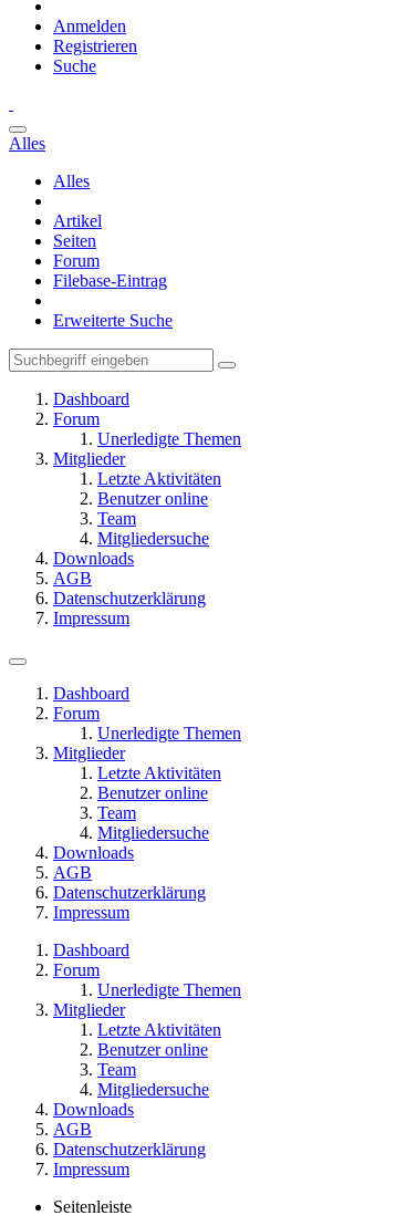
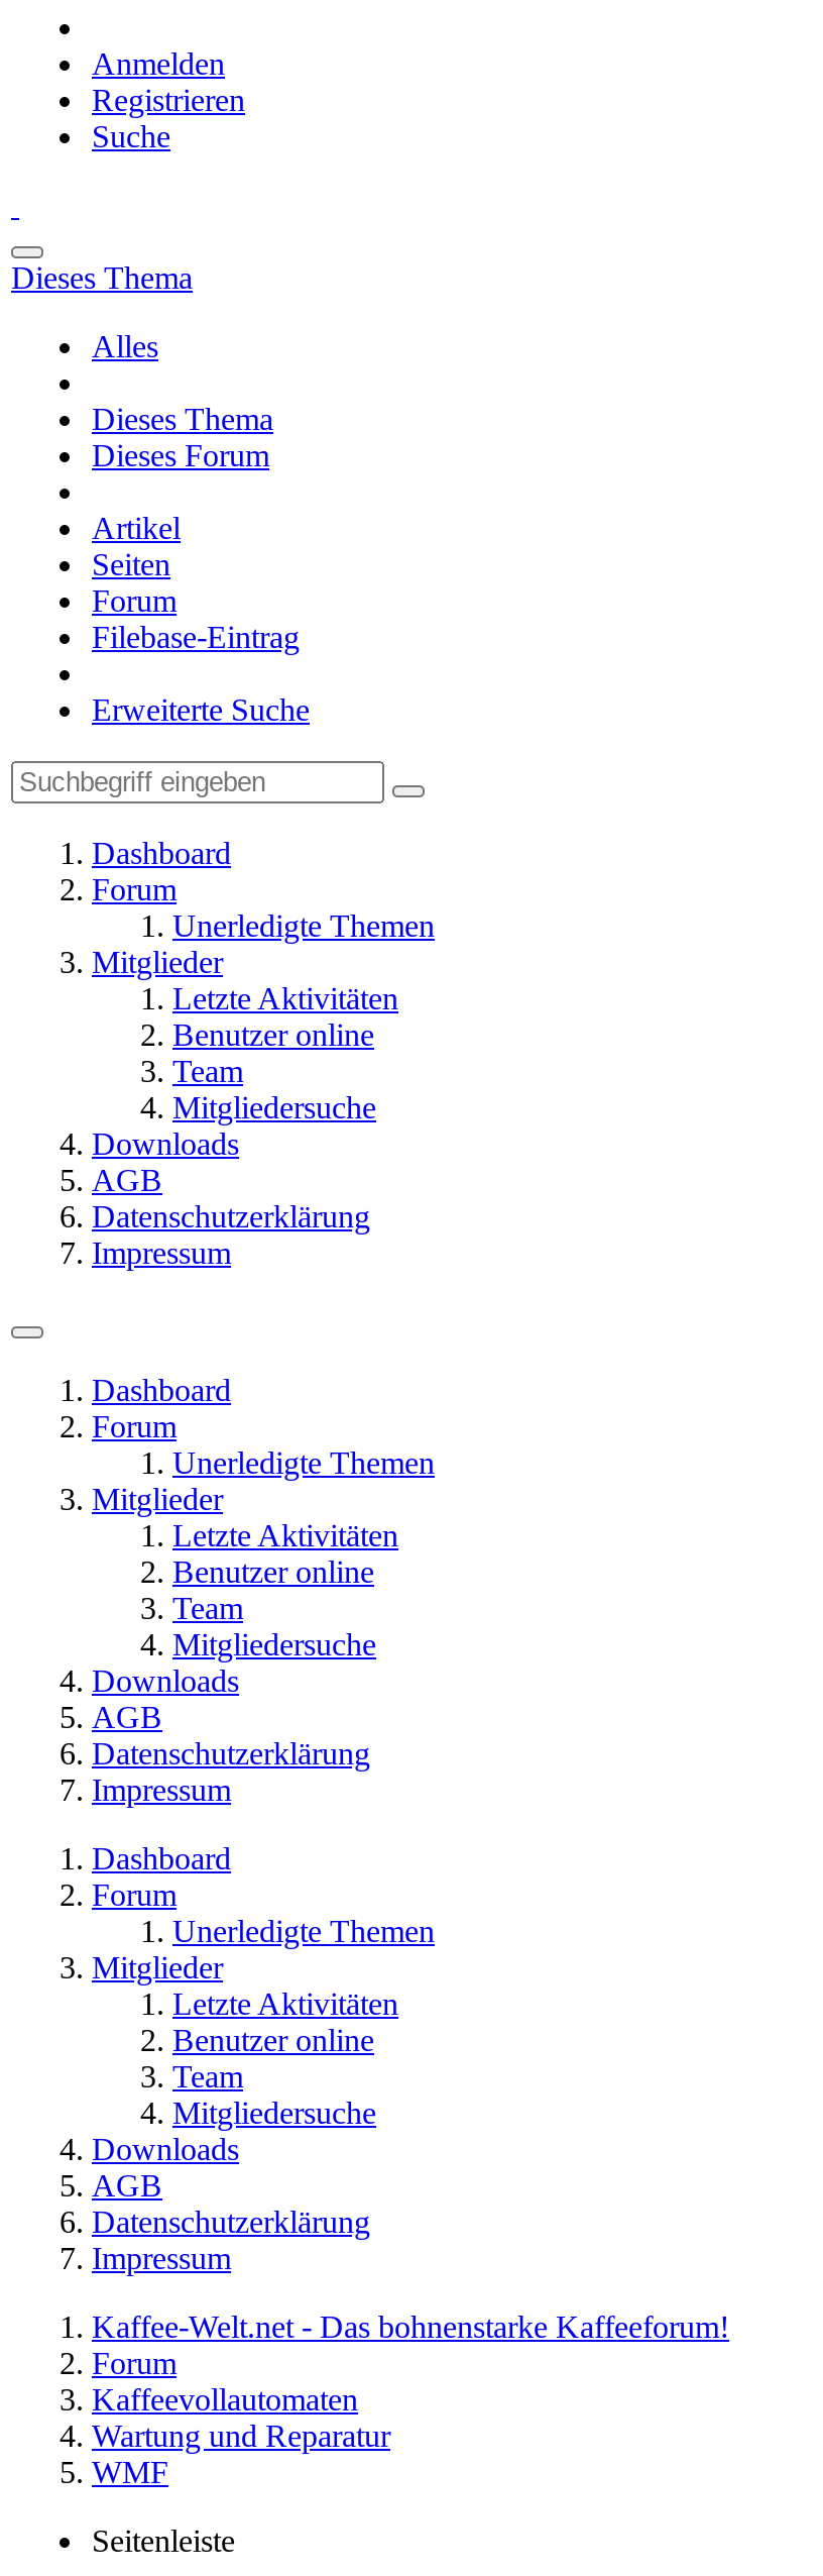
none -> [11,260,193,295] Dieses Thema
[53,172,90,190] Alles -> [92,402,273,472] Dieses Thema | Dieses Forum
none -> [92,2310,729,2489] Kaffee-Welt.net - Das bohnenstarke Kaffeeforum! | Forum | Kaffeevollautomaten | Wartung und Reparatur | WMF

